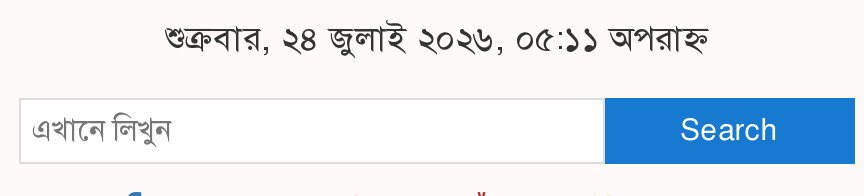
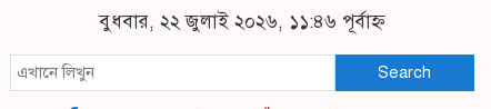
[165,18,709,60] শুক্রবার, ২৪ জুলাই ২০২৬, ০৫:১১ অপরাহ্ন -> [99,10,385,33] বুধবার, ২২ জুলাই ২০২৬, ১১:৪৬ পূর্বাহ্ন

